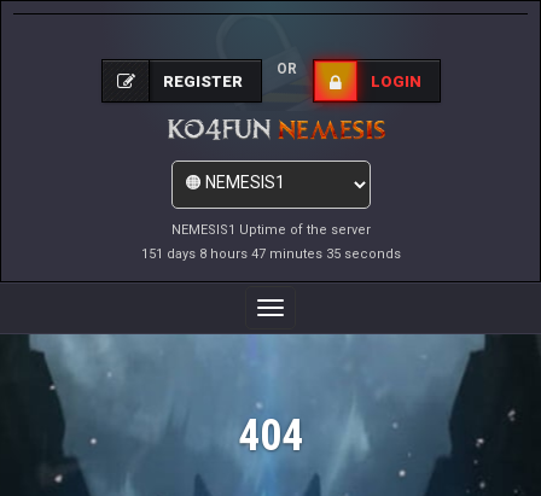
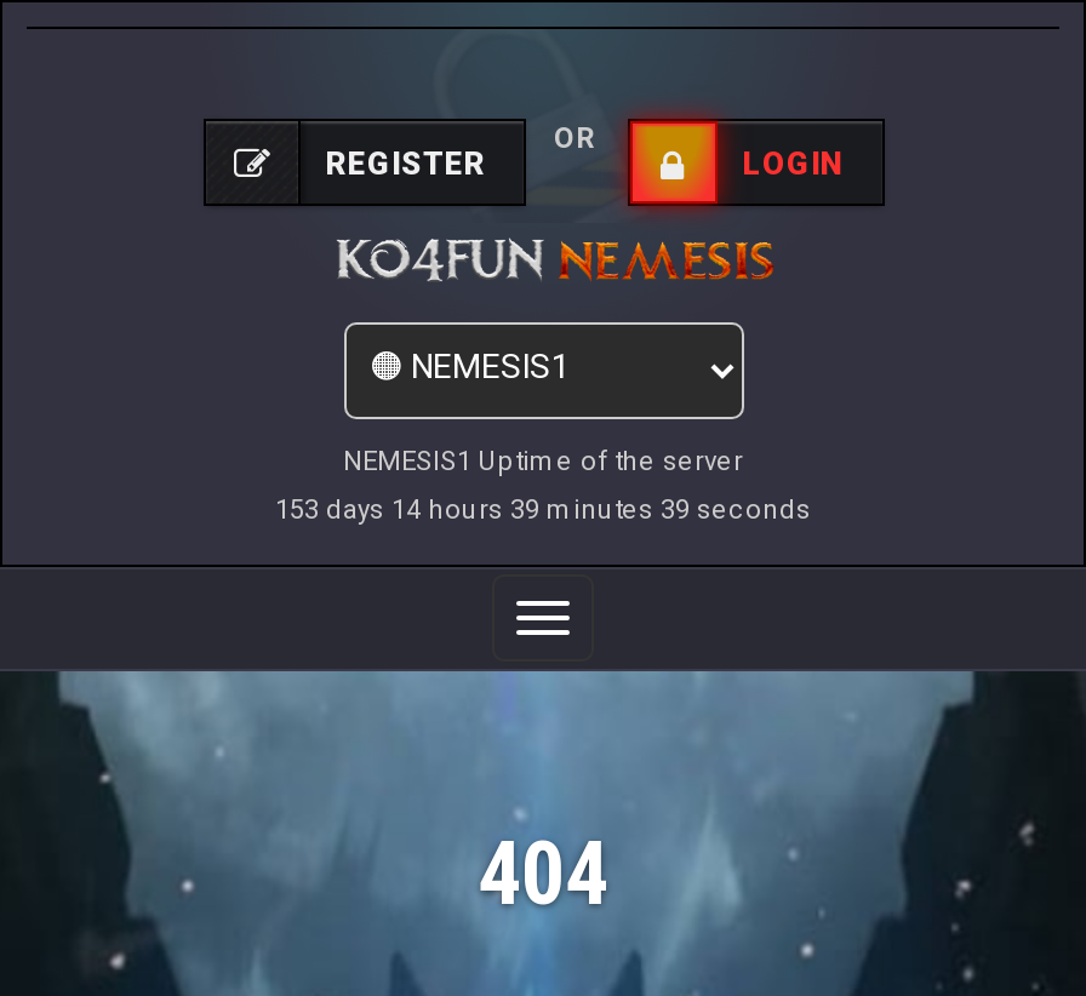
[141,246,400,262] 151 days 8 hours 47 minutes 35 seconds -> [275,494,811,525] 153 days 14 hours 39 minutes 39 seconds

